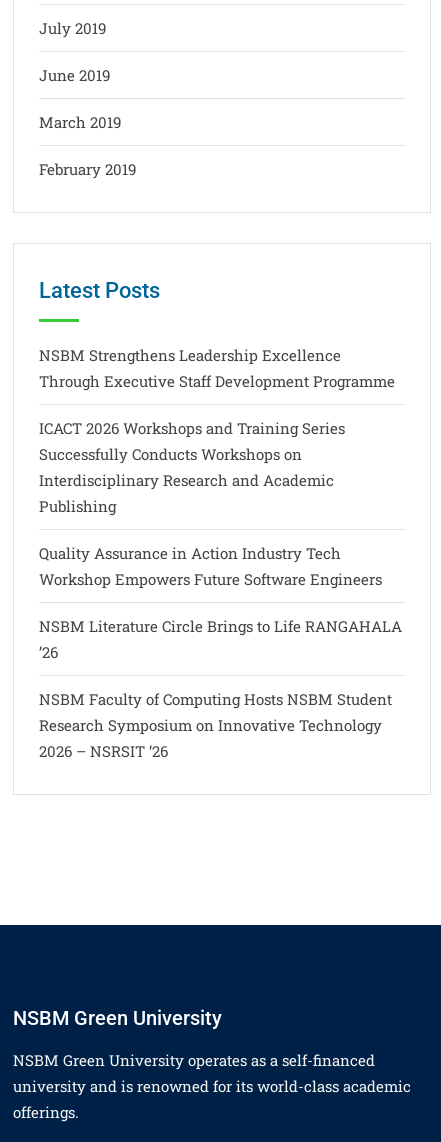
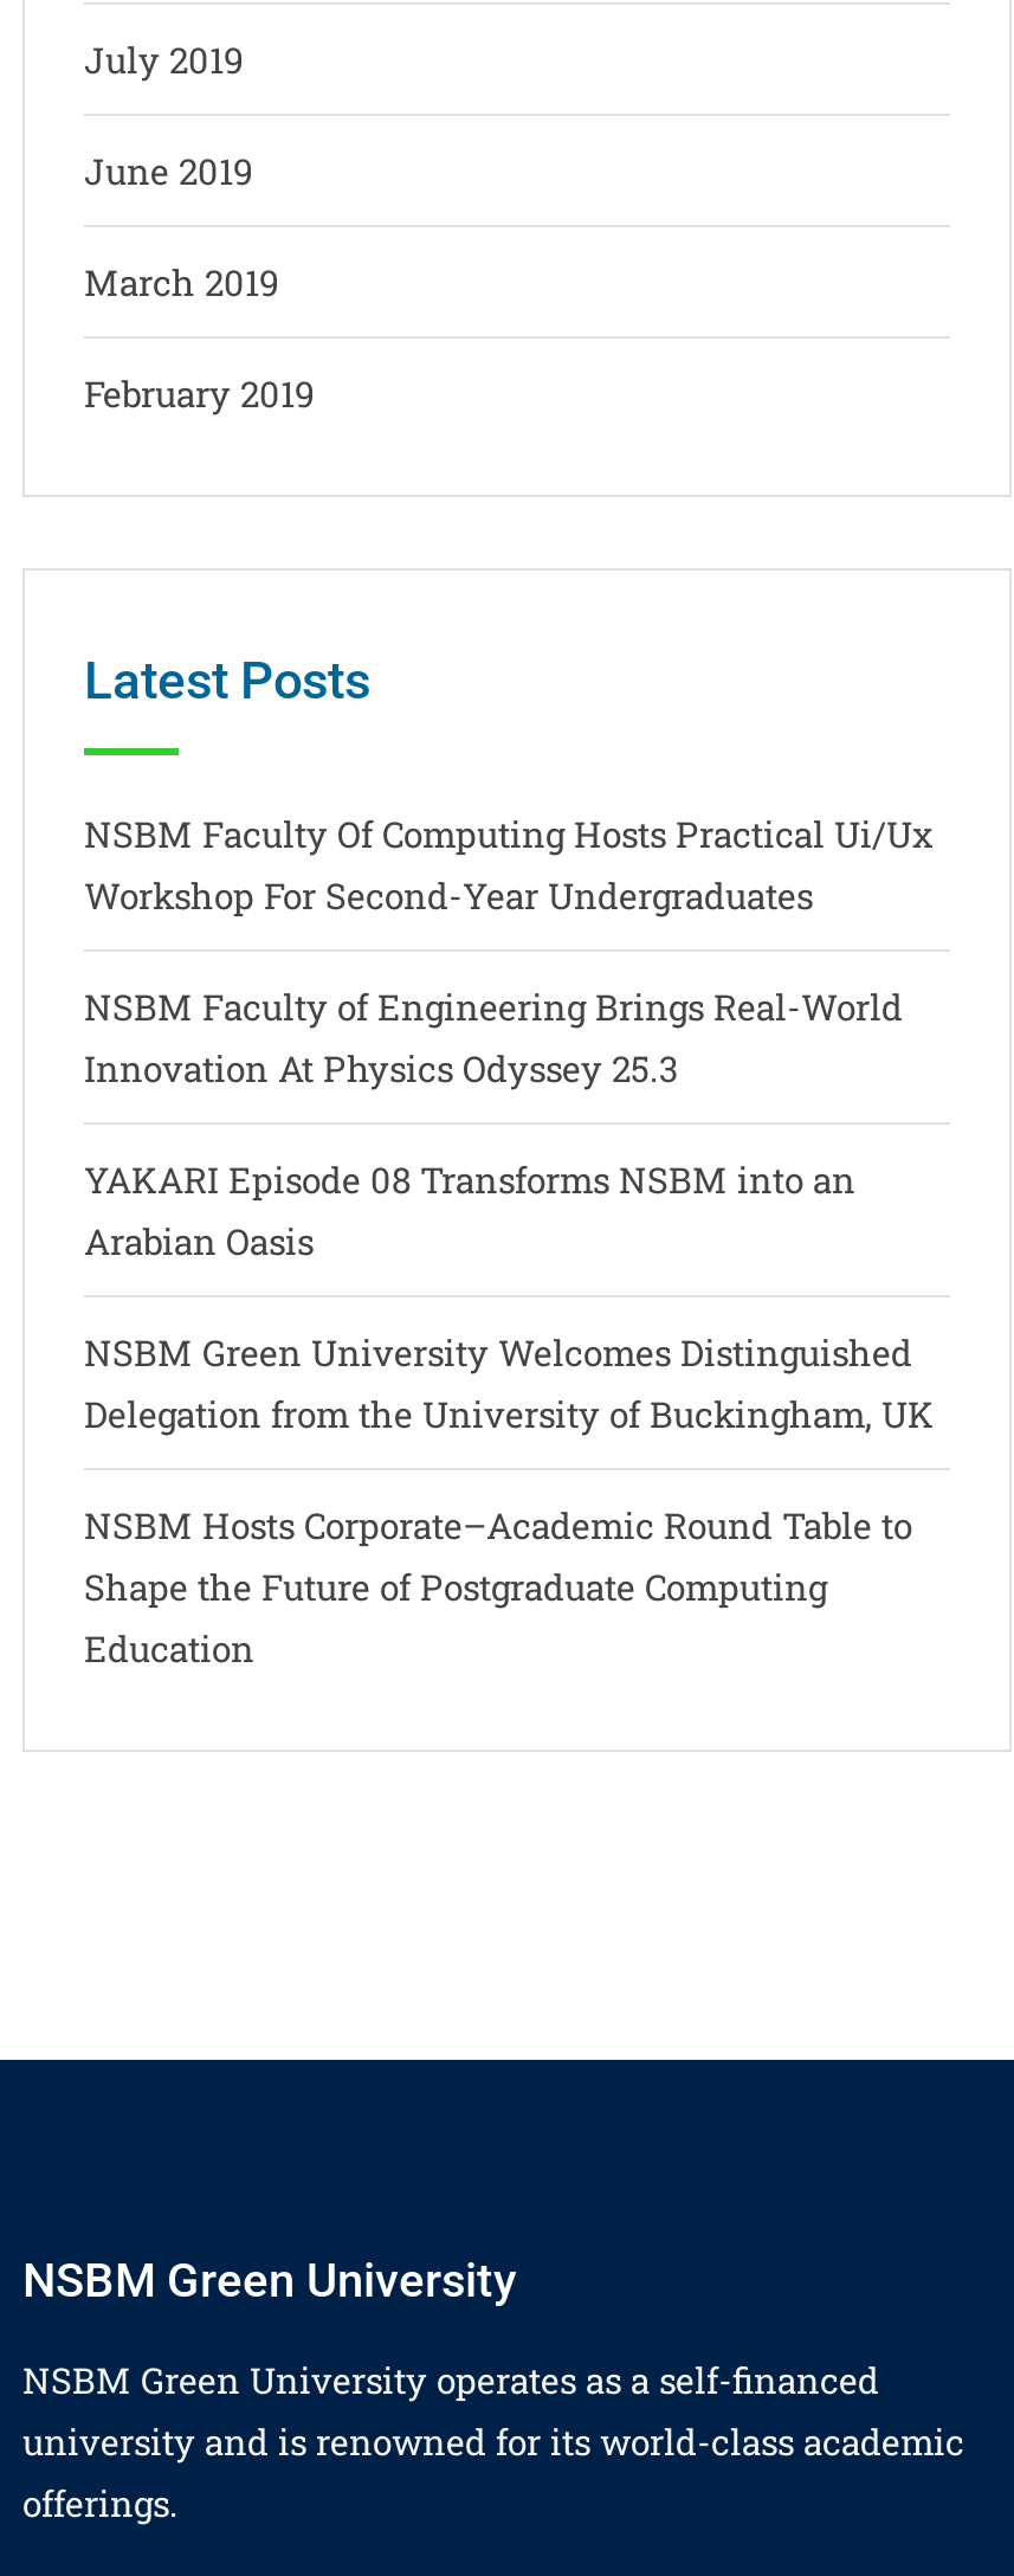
[39,345,395,391] NSBM Strengthens Leadership Excellence | Through Executive Staff Development Programme -> [84,809,934,918] NSBM Faculty Of Computing Hosts Practical Ui/Ux | Workshop For Second-Year Undergraduates
[39,418,345,516] ICACT 2026 Workshops and Training Series | Successfully Conducts Workshops on | Interdisciplinary Research and Academic | Publishing -> [84,982,903,1091] NSBM Faculty of Engineering Brings Real-World | Innovation At Physics Odyssey 25.3
[39,543,382,589] Quality Assurance in Action Industry Tech | Workshop Empowers Future Software Engineers -> [84,1155,855,1264] YAKARI Episode 08 Transforms NSBM into an | Arabian Oasis
[39,616,402,662] NSBM Literature Circle Brings to Life RANGAHALA | ’26 -> [84,1328,934,1436] NSBM Green University Welcomes Distinguished | Delegation from the University of Buckingham, UK
[39,689,392,761] NSBM Faculty of Computing Hosts NSBM Student | Research Symposium on Innovative Technology | 2026 – NSRSIT ’26 -> [84,1500,912,1671] NSBM Hosts Corporate–Academic Round Table to | Shape the Future of Postgraduate Computing | Education

